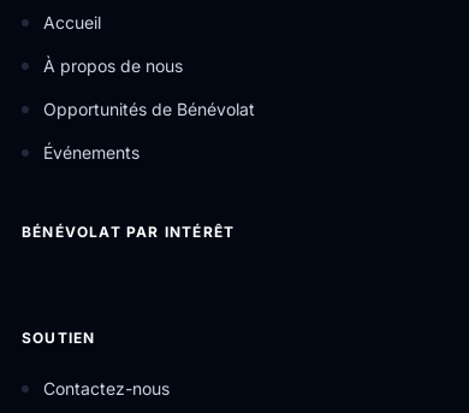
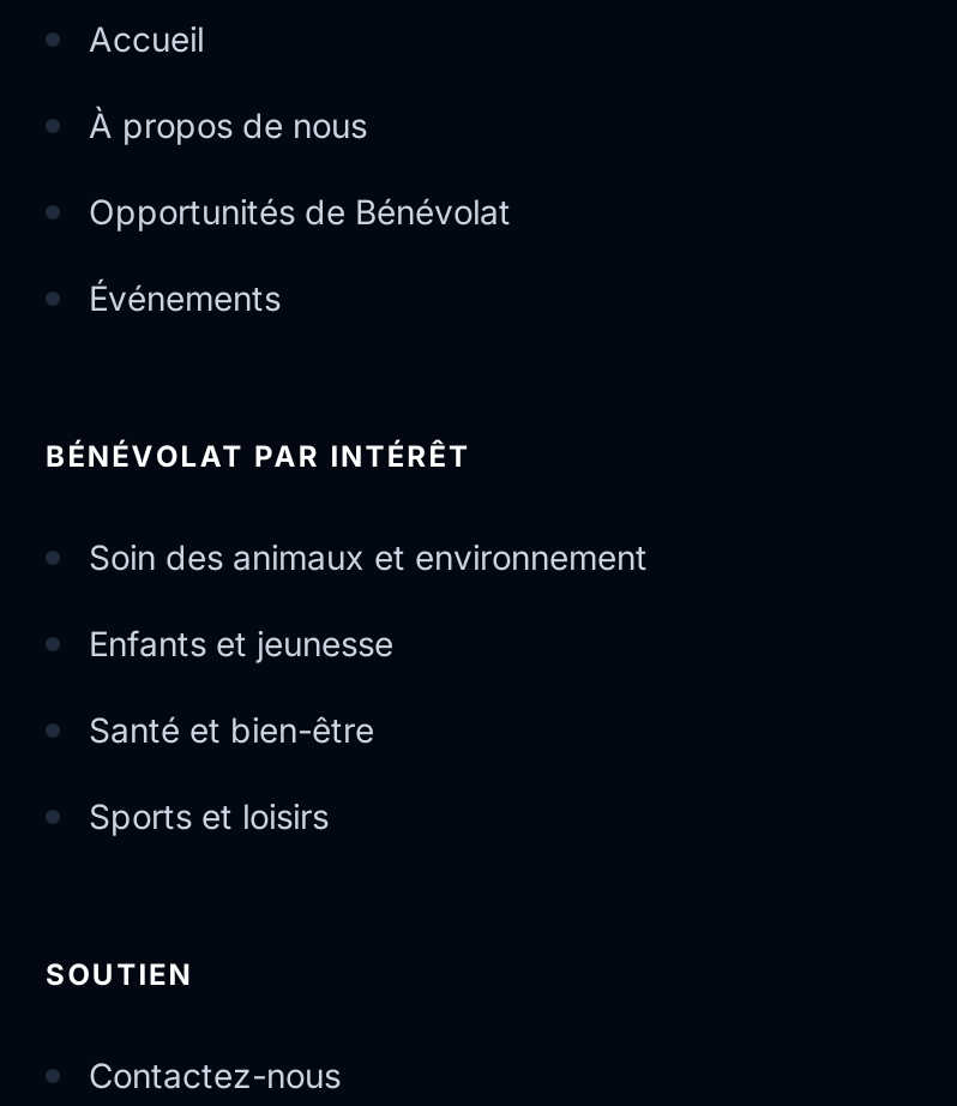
none -> [89,536,648,836] Soin des animaux et environnement | Enfants et jeunesse | Santé et bien-être | Sports et loisirs

